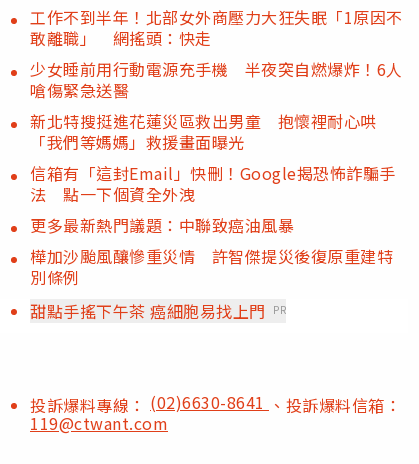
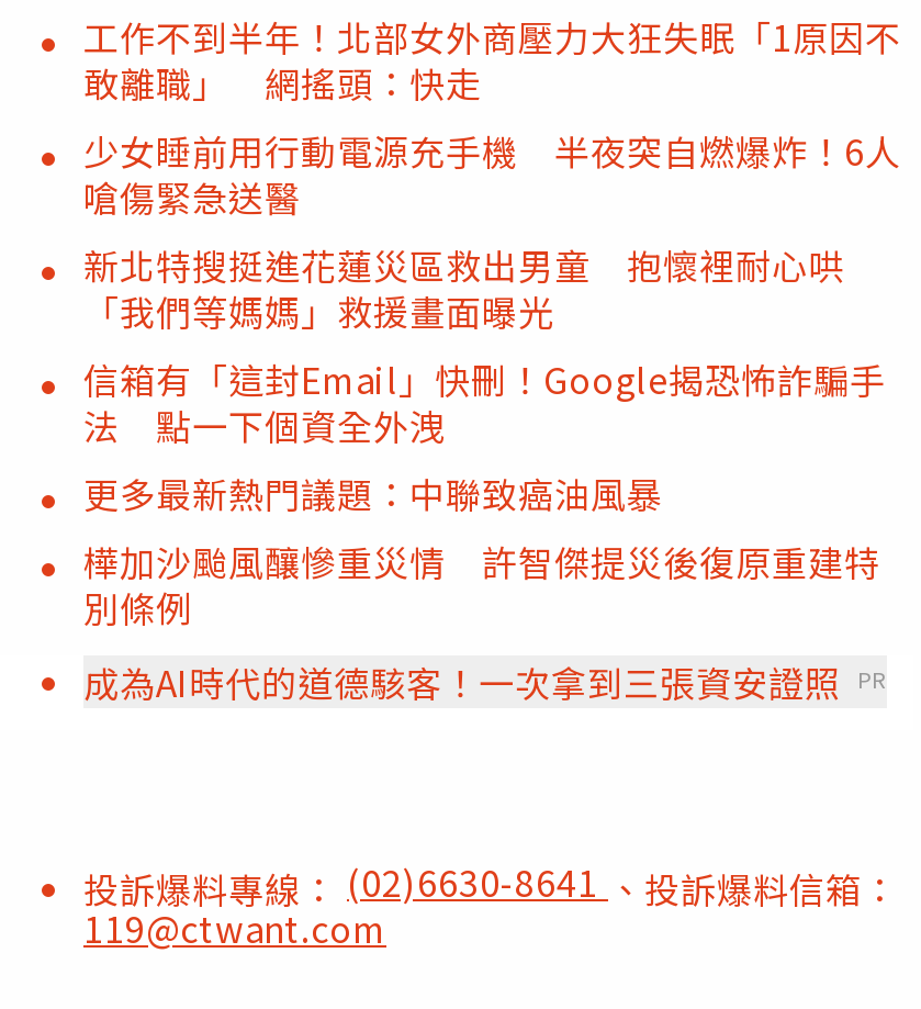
[30,299,286,323] 甜點手搖下午茶 癌細胞易找上門 PR -> [83,656,886,709] 成為AI時代的道德駭客！一次拿到三張資安證照 PR

